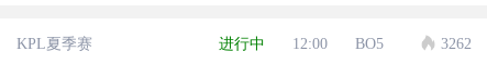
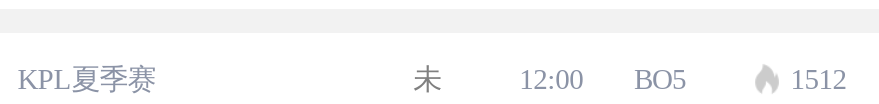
[218,35,264,52] 进行中 -> [413,63,441,95] 未
[441,35,472,52] 3262 -> [791,63,847,95] 1512

